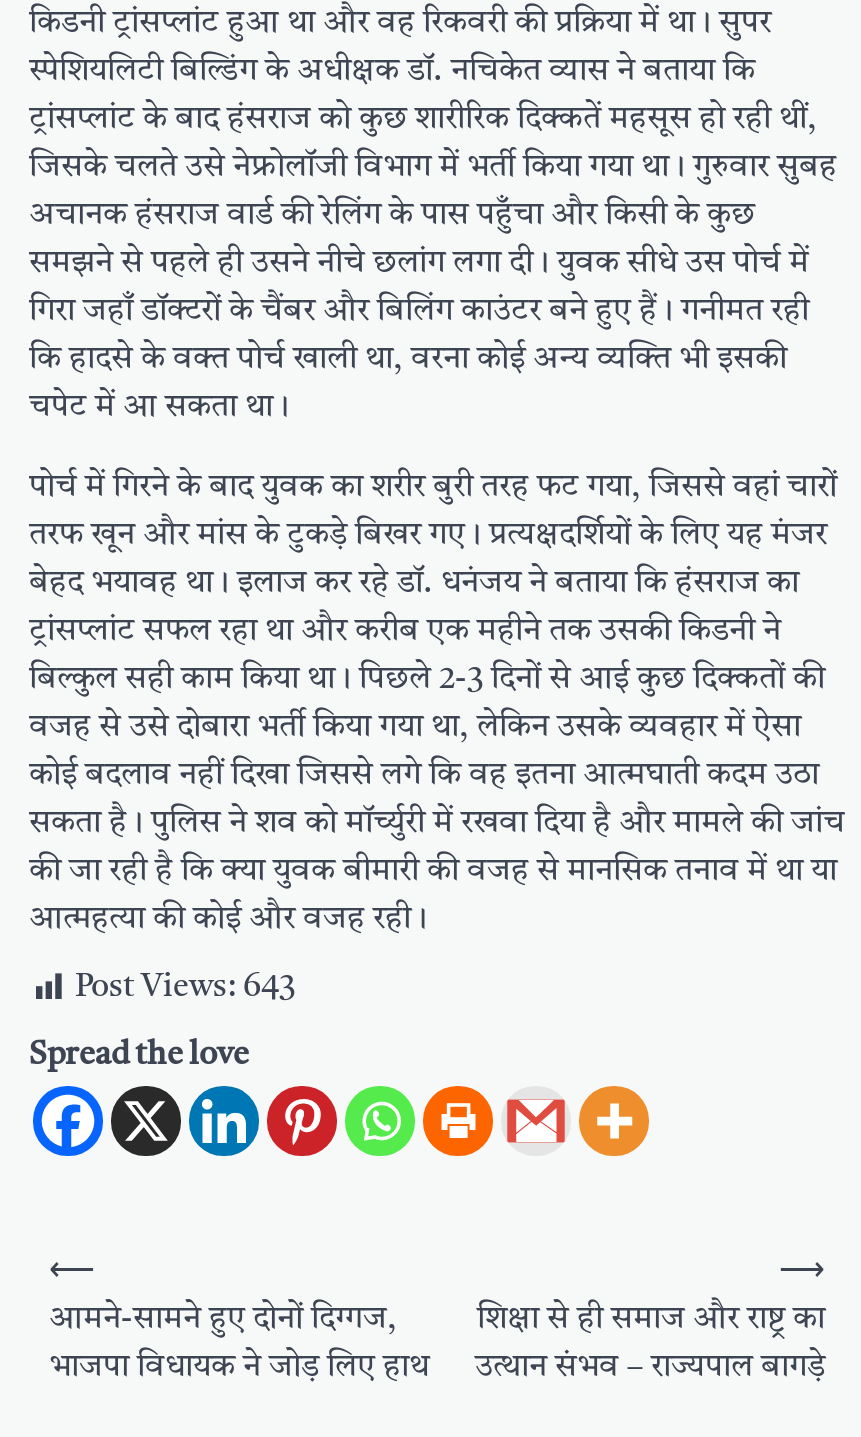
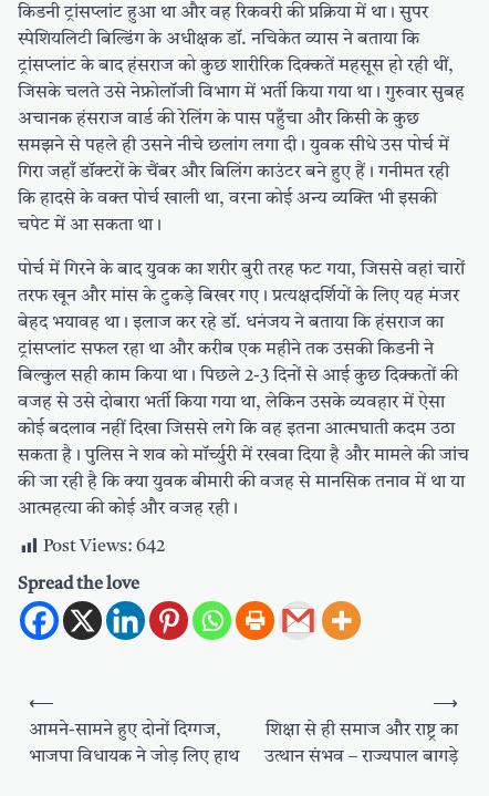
[75,973,295,1005] Post Views: 643 -> [43,539,165,556] Post Views: 642

